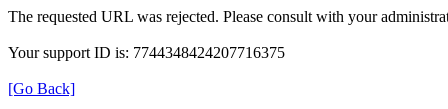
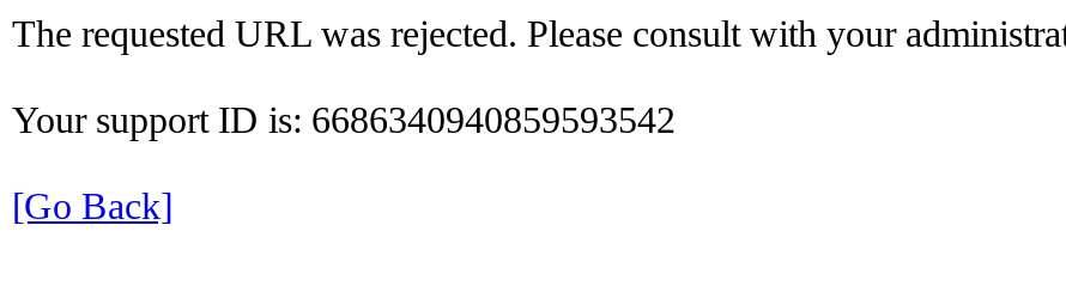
[8,44,285,61] Your support ID is: 7744348424207716375 -> [12,99,676,140] Your support ID is: 6686340940859593542

